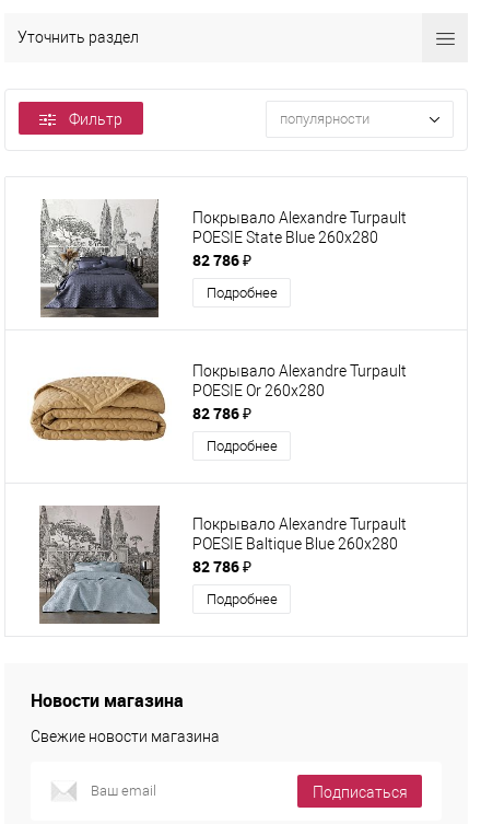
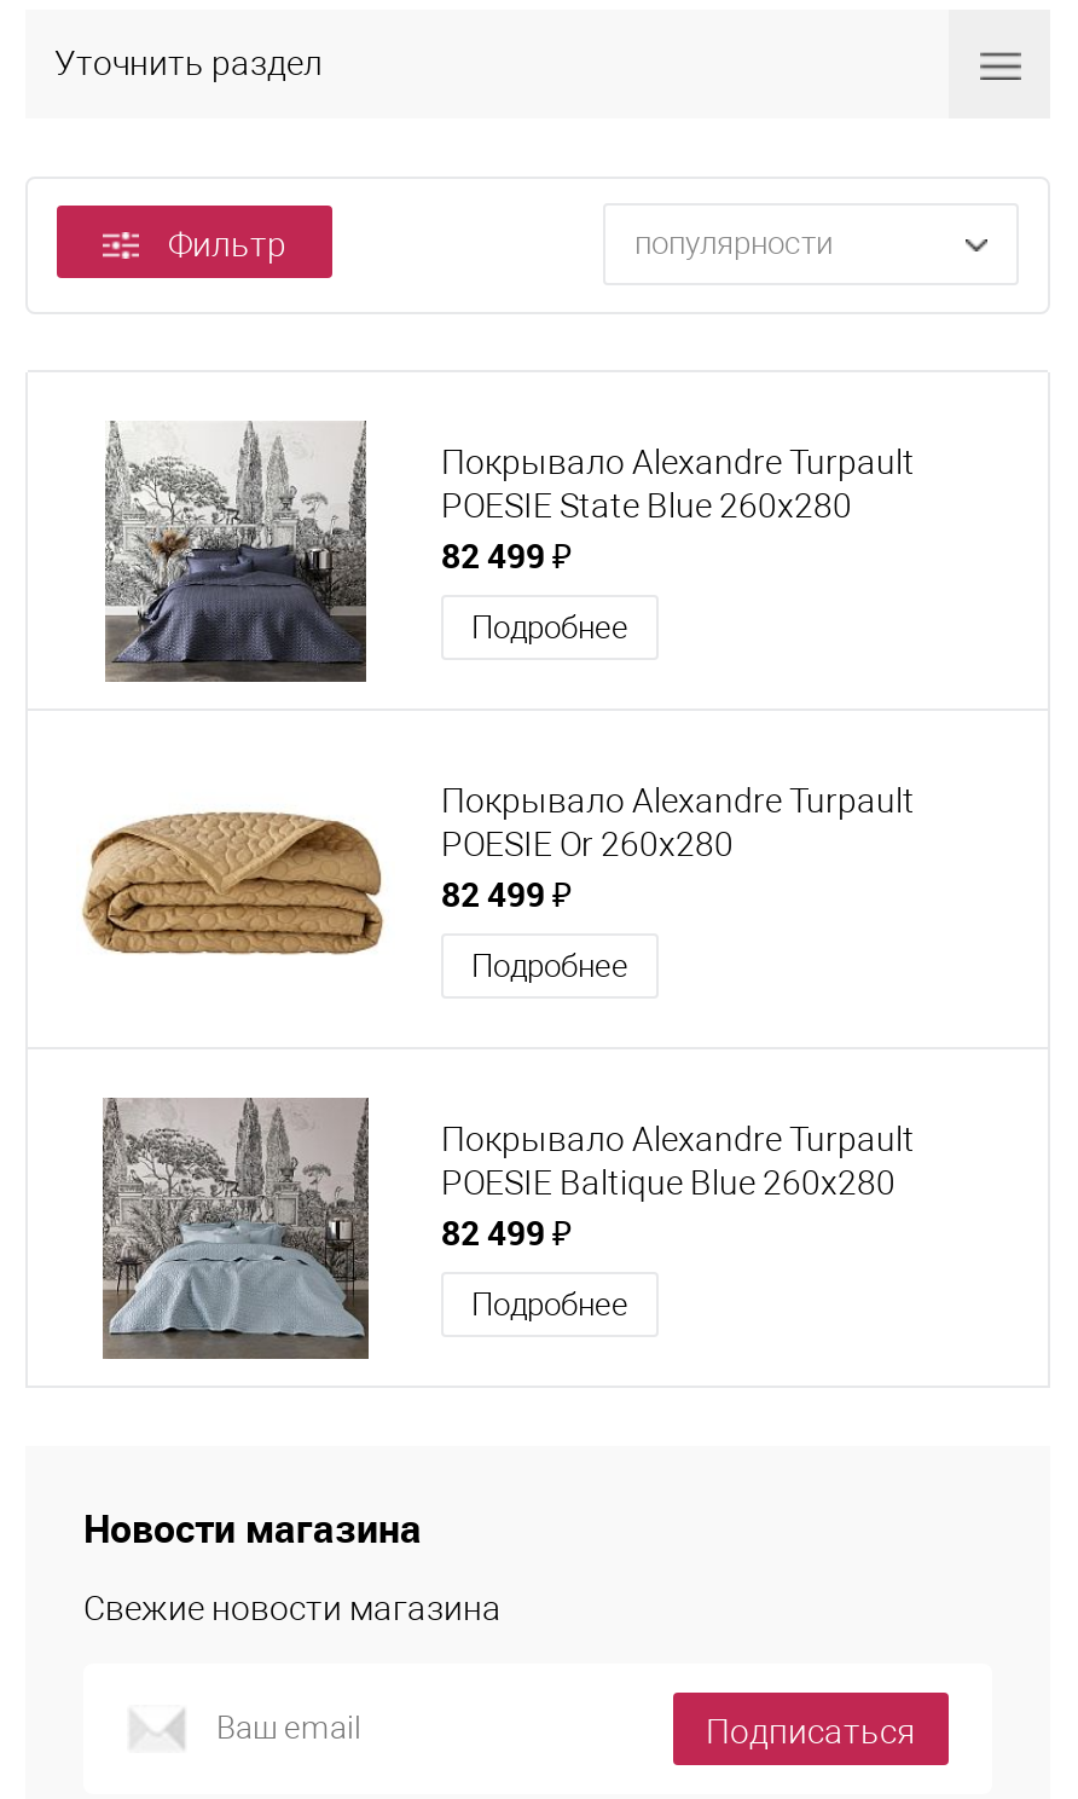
[192,249,251,270] 82 786 ₽ -> [441,532,572,578] 82 499 ₽
[192,403,251,423] 82 786 ₽ -> [441,870,572,916] 82 499 ₽
[192,556,251,577] 82 786 ₽ -> [441,1209,572,1255] 82 499 ₽

